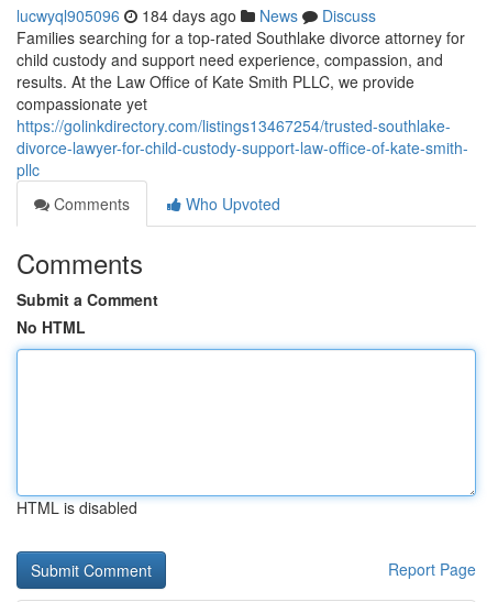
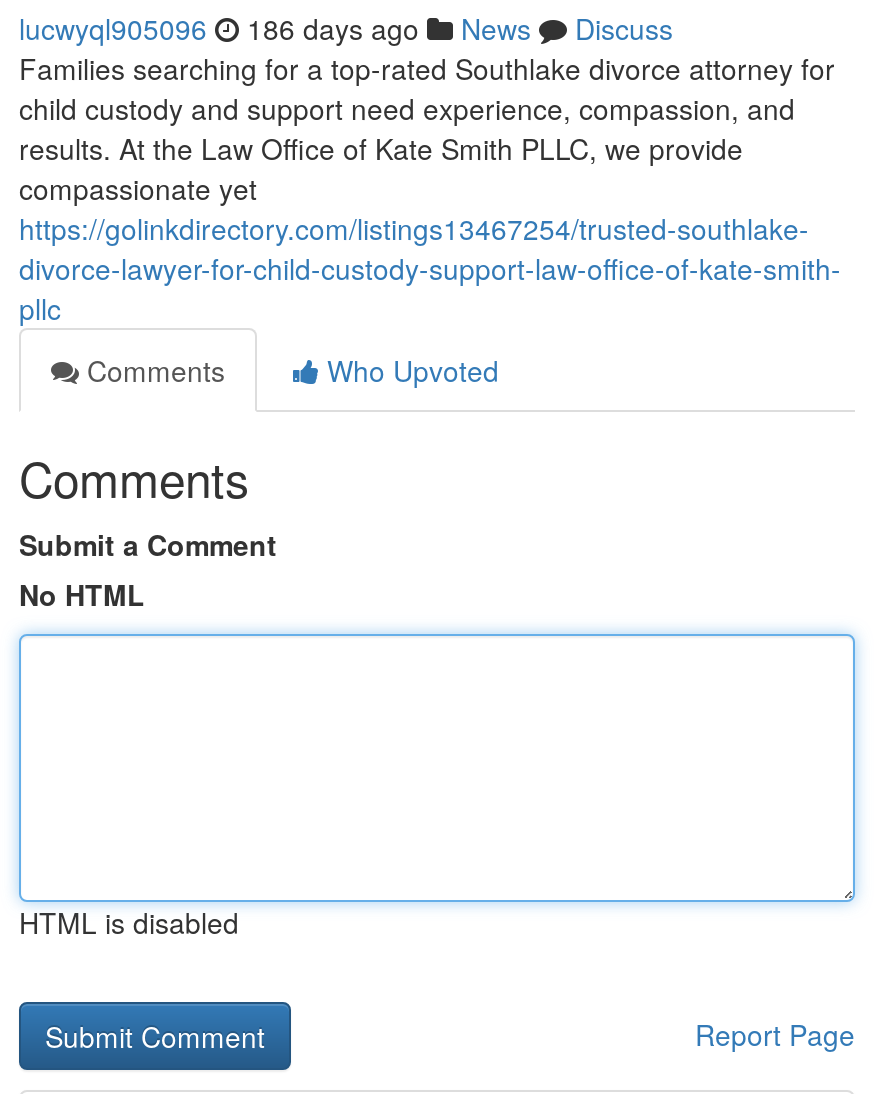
[16,4,376,26] lucwyql905096 184 days ago News Discuss -> [19,8,673,48] lucwyql905096 186 days ago News Discuss

